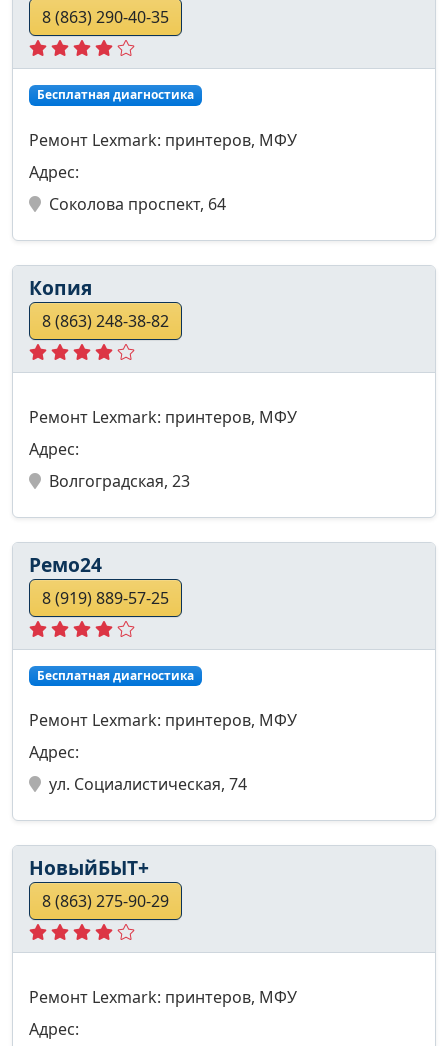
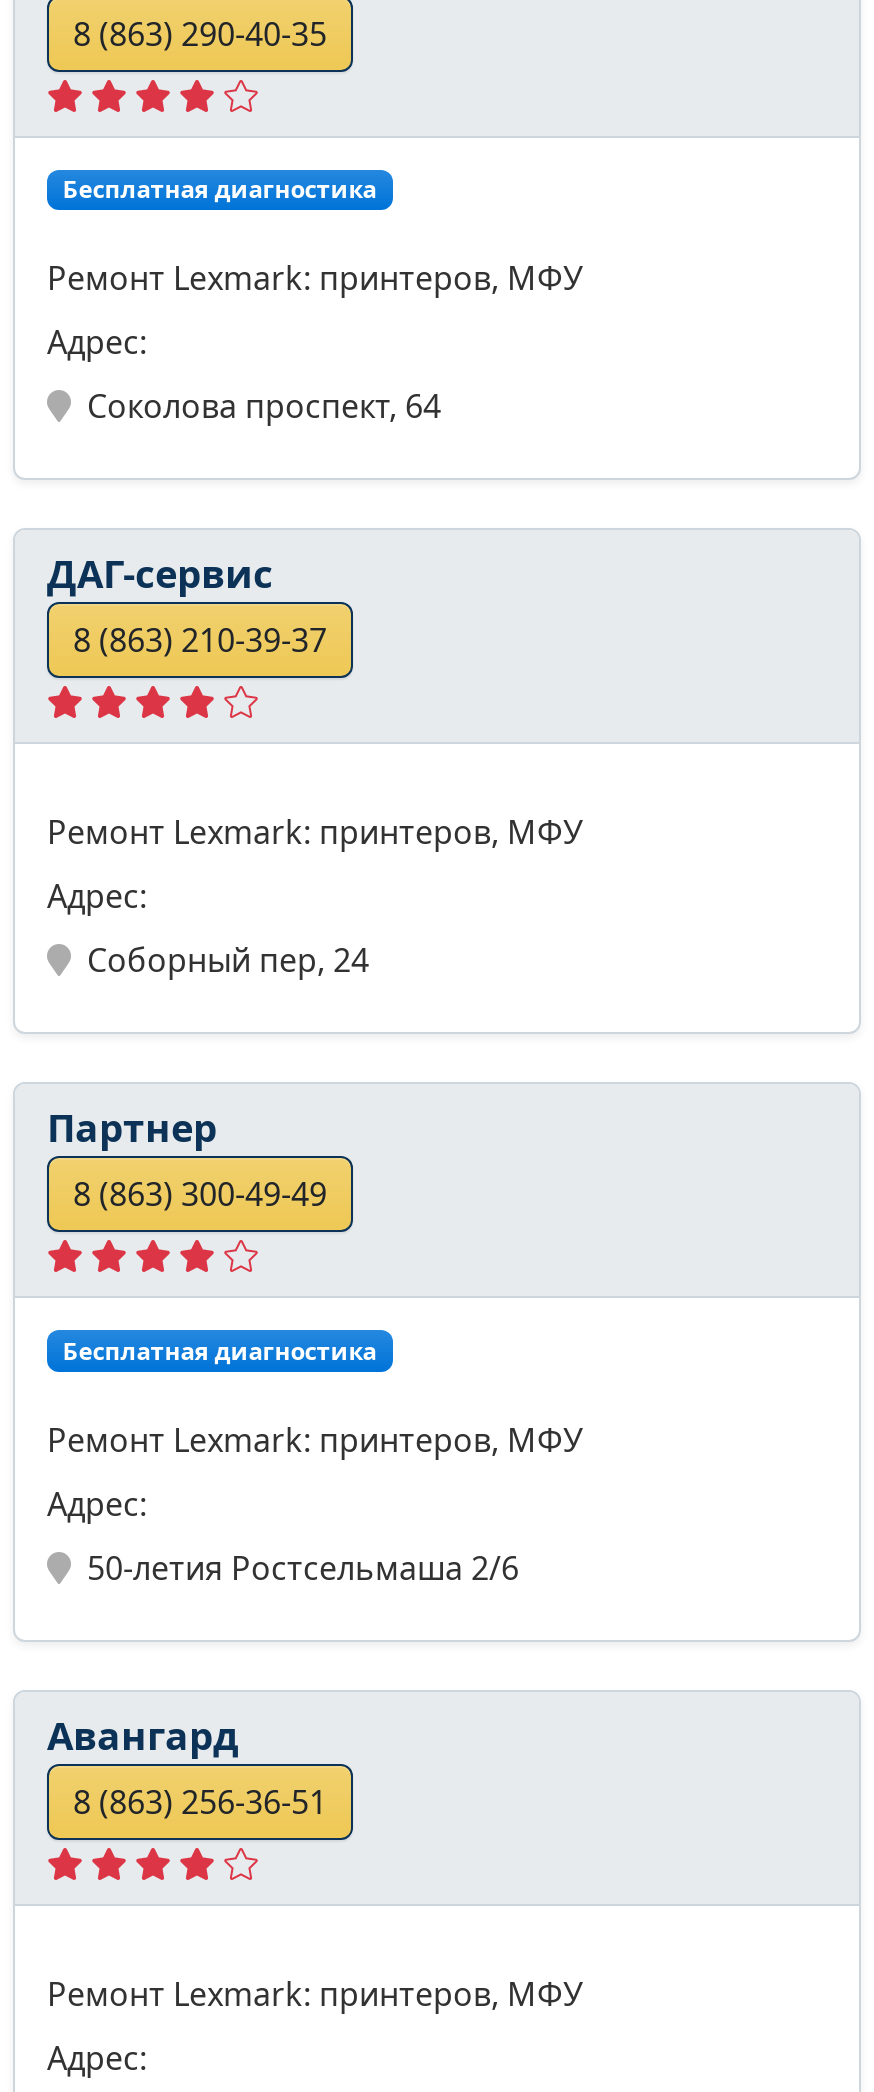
[29,274,169,332] Копия | 8 (863) 248-38-82 -> [47,547,327,663] ДАГ-сервис | 8 (863) 210-39-37
[49,470,190,492] Волгоградская, 23 -> [87,939,369,983] Соборный пер, 24
[29,551,169,609] Ремо24 | 8 (919) 889-57-25 -> [47,1101,327,1217] Партнер | 8 (863) 300-49-49
[49,773,247,795] ул. Социалистическая, 74 -> [87,1546,519,1590] 50-летия Ростсельмаша 2/6
[29,854,169,912] НовыйБЫТ+ | 8 (863) 275-90-29 -> [47,1708,327,1824] Авангард | 8 (863) 256-36-51

